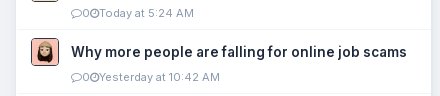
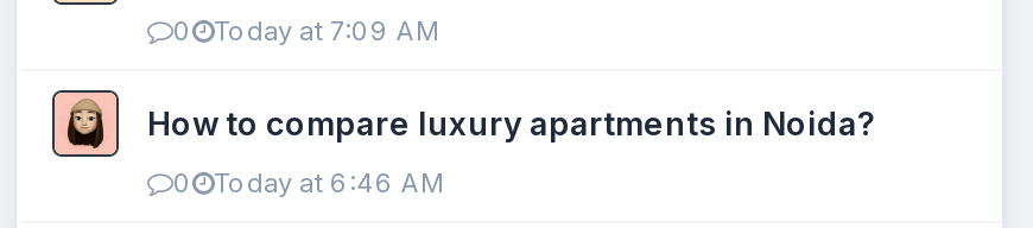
[82,6,194,20] 0 Today at 5:24 AM -> [173,14,439,47] 0 Today at 7:09 AM
[71,44,407,60] Why more people are falling for online job scams -> [147,104,874,142] How to compare luxury apartments in Noida?
[99,70,220,84] Yesterday at 10:42 AM -> [214,166,444,199] Today at 6:46 AM

